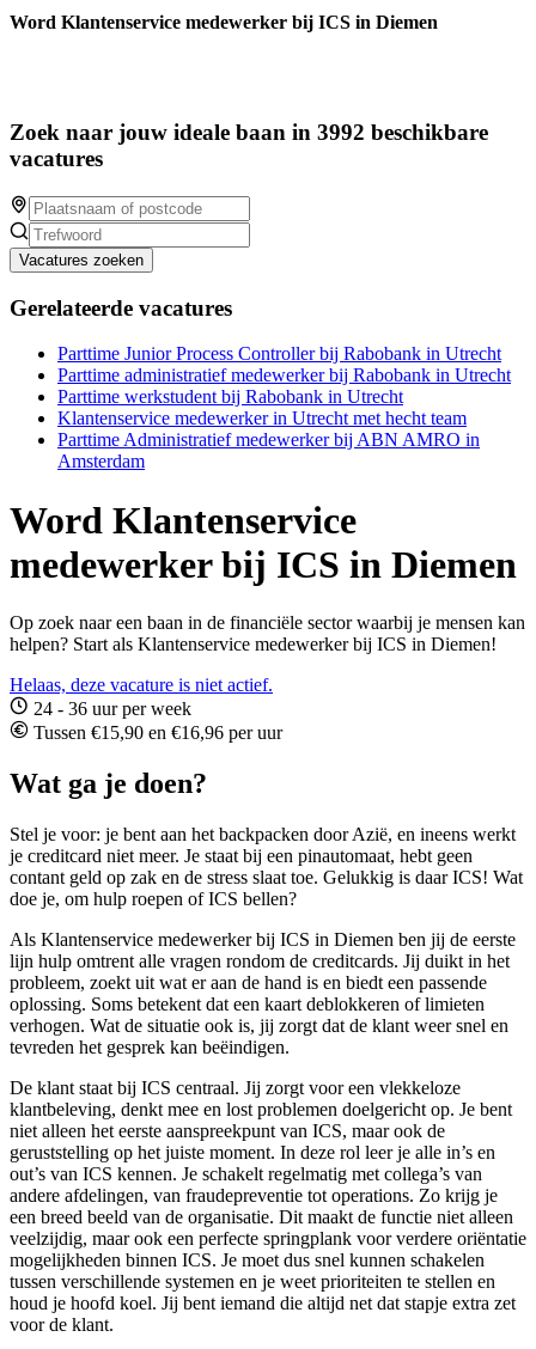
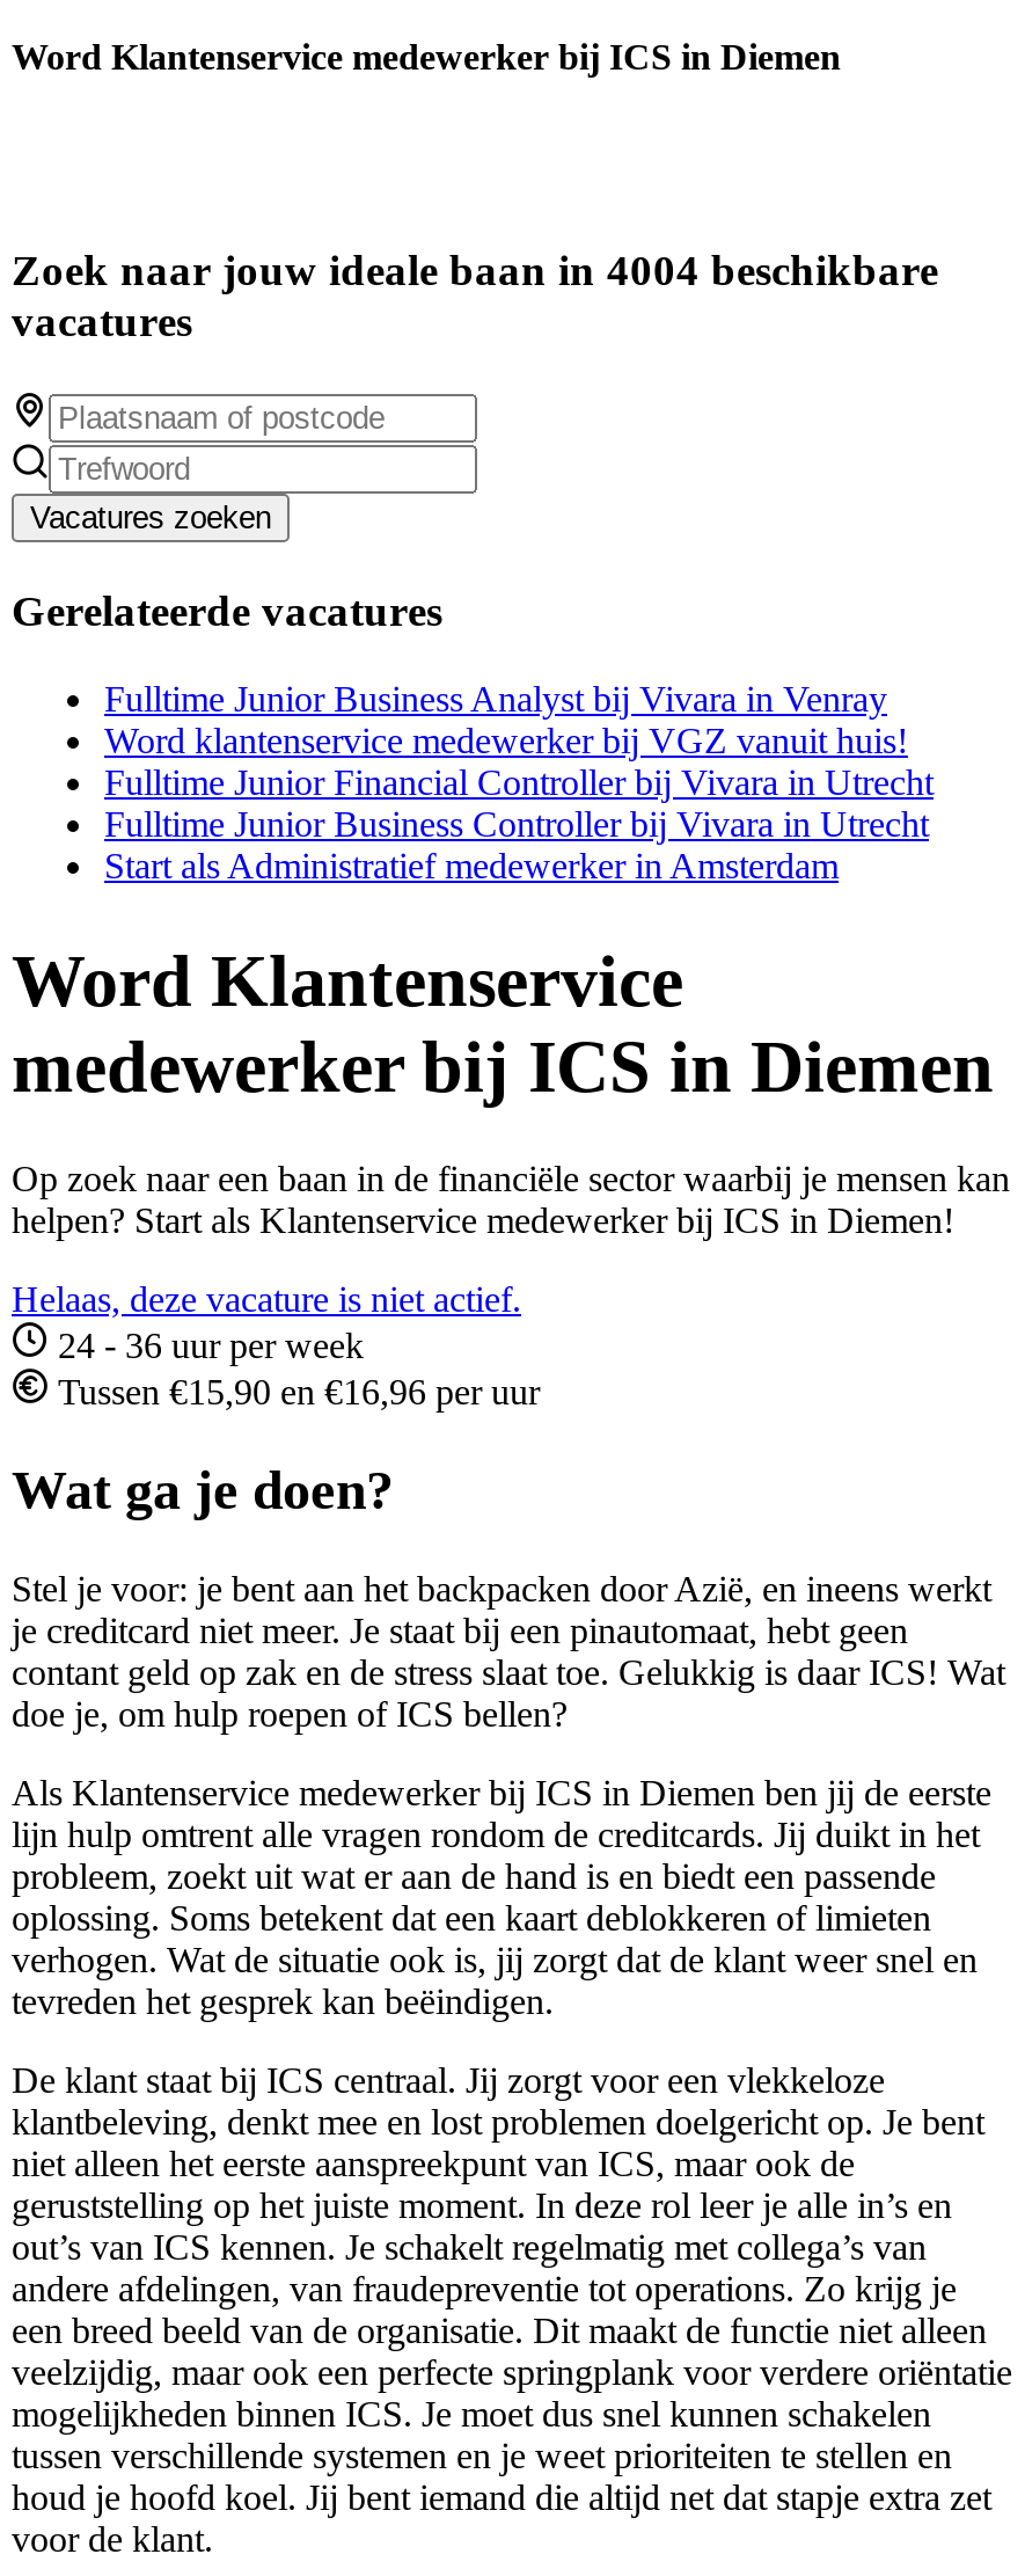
[10,120,488,145] Zoek naar jouw ideale baan in 3992 beschikbare -> [12,246,938,295] Zoek naar jouw ideale baan in 4004 beschikbare
[57,344,511,472] Parttime Junior Process Controller bij Rabobank in Utrecht | Parttime administratief medewerker bij Rabobank in Utrecht | Parttime werkstudent bij Rabobank in Utrecht | Klantenservice medewerker in Utrecht met hecht team | Parttime Administratief medewerker bij ABN AMRO in | Amsterdam -> [104,680,934,886] Fulltime Junior Business Analyst bij Vivara in Venray | Word klantenservice medewerker bij VGZ vanuit huis! | Fulltime Junior Financial Controller bij Vivara in Utrecht | Fulltime Junior Business Controller bij Vivara in Utrecht | Start als Administratief medewerker in Amsterdam

